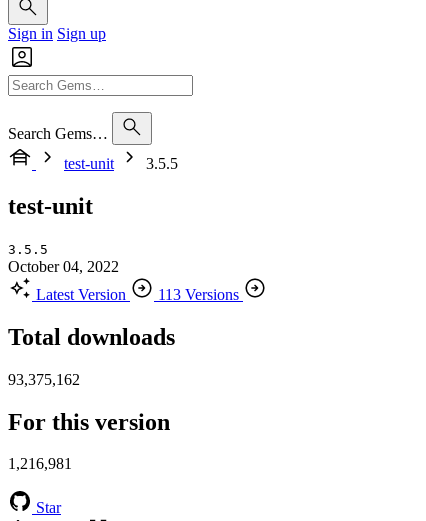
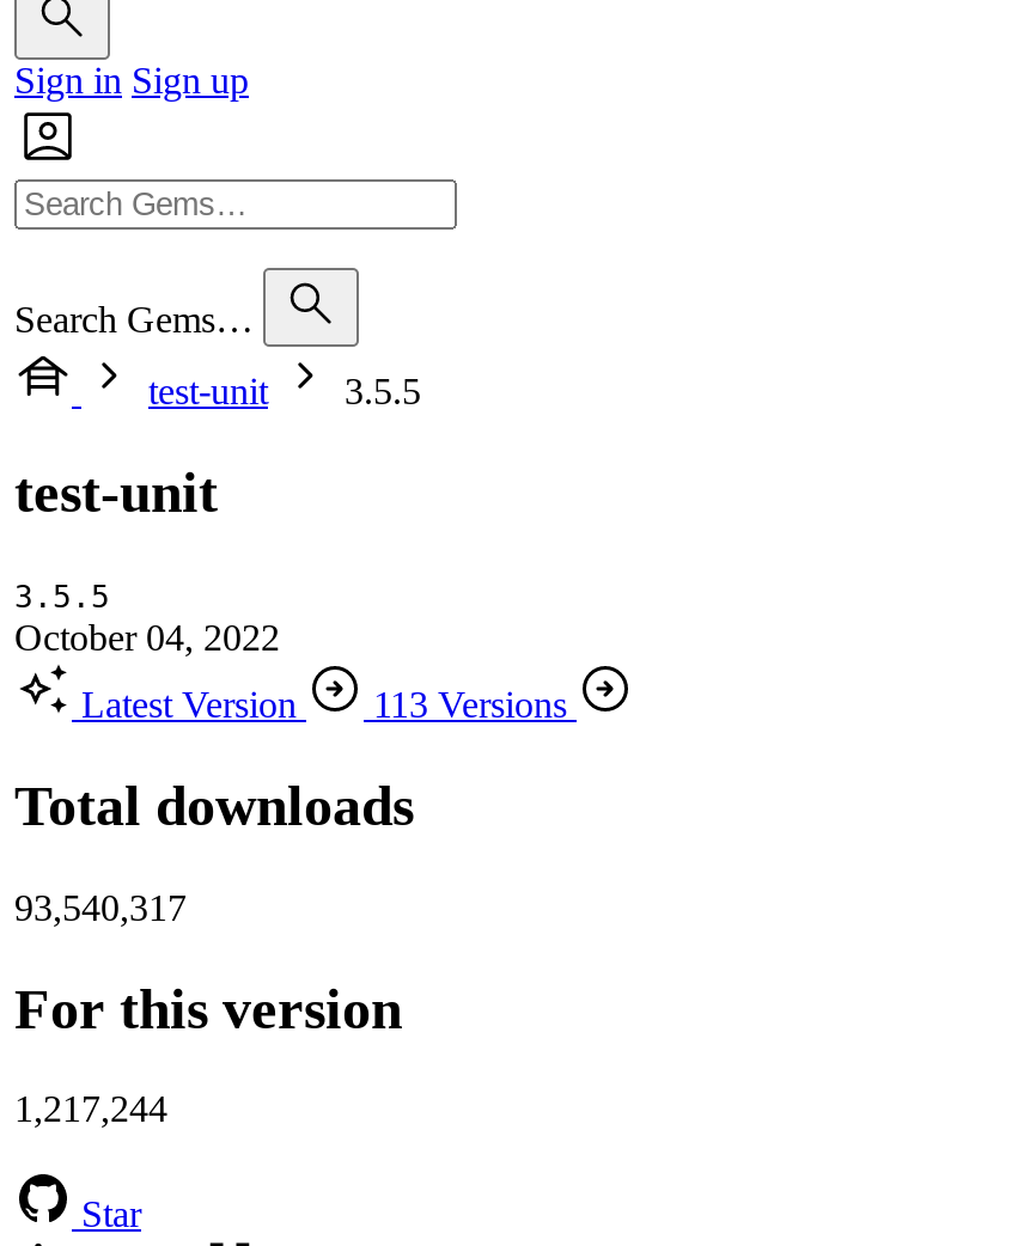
[8,371,80,388] 93,375,162 -> [14,886,187,927] 93,540,317
[8,455,72,472] 1,216,981 -> [14,1089,167,1130] 1,217,244

